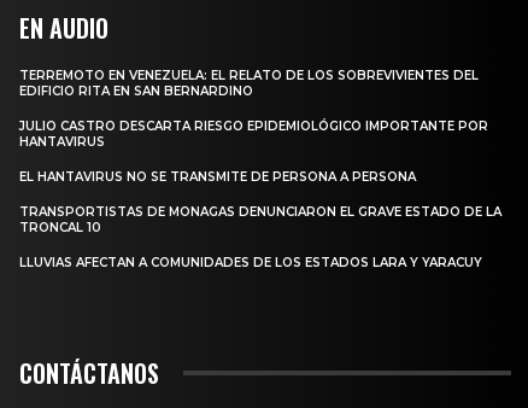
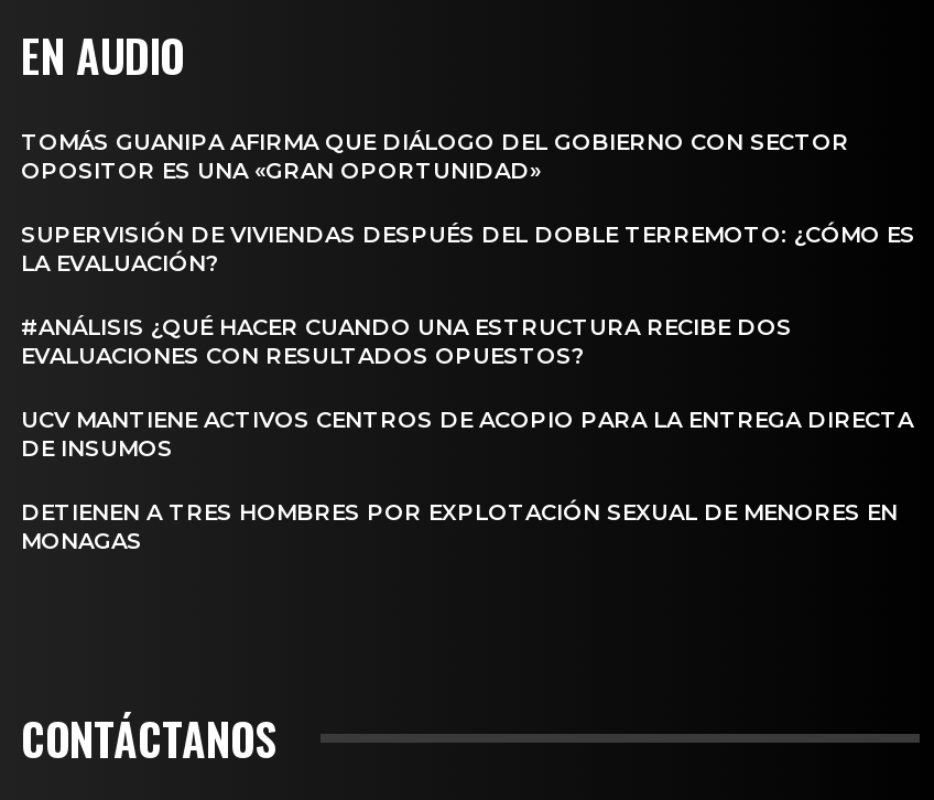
[19,68,479,99] TERREMOTO EN VENEZUELA: EL RELATO DE LOS SOBREVIVIENTES DEL | EDIFICIO RITA EN SAN BERNARDINO -> [21,128,849,185] TOMÁS GUANIPA AFIRMA QUE DIÁLOGO DEL GOBIERNO CON SECTOR | OPOSITOR ES UNA «GRAN OPORTUNIDAD»
[19,118,488,150] JULIO CASTRO DESCARTA RIESGO EPIDEMIOLÓGICO IMPORTANTE POR | HANTAVIRUS -> [21,220,915,278] SUPERVISIÓN DE VIVIENDAS DESPUÉS DEL DOBLE TERREMOTO: ¿CÓMO ES | LA EVALUACIÓN?
[19,169,416,185] EL HANTAVIRUS NO SE TRANSMITE DE PERSONA A PERSONA -> [21,313,792,370] #ANÁLISIS ¿QUÉ HACER CUANDO UNA ESTRUCTURA RECIBE DOS | EVALUACIONES CON RESULTADOS OPUESTOS?
[19,204,501,235] TRANSPORTISTAS DE MONAGAS DENUNCIARON EL GRAVE ESTADO DE LA | TRONCAL 10 -> [21,406,913,463] UCV MANTIENE ACTIVOS CENTROS DE ACOPIO PARA LA ENTREGA DIRECTA | DE INSUMOS
[19,255,482,270] LLUVIAS AFECTAN A COMUNIDADES DE LOS ESTADOS LARA Y YARACUY -> [21,498,898,555] DETIENEN A TRES HOMBRES POR EXPLOTACIÓN SEXUAL DE MENORES EN | MONAGAS

